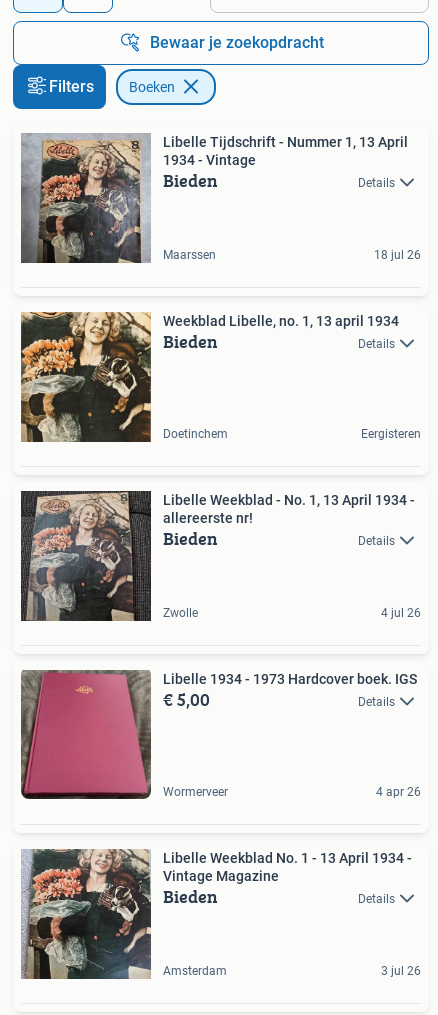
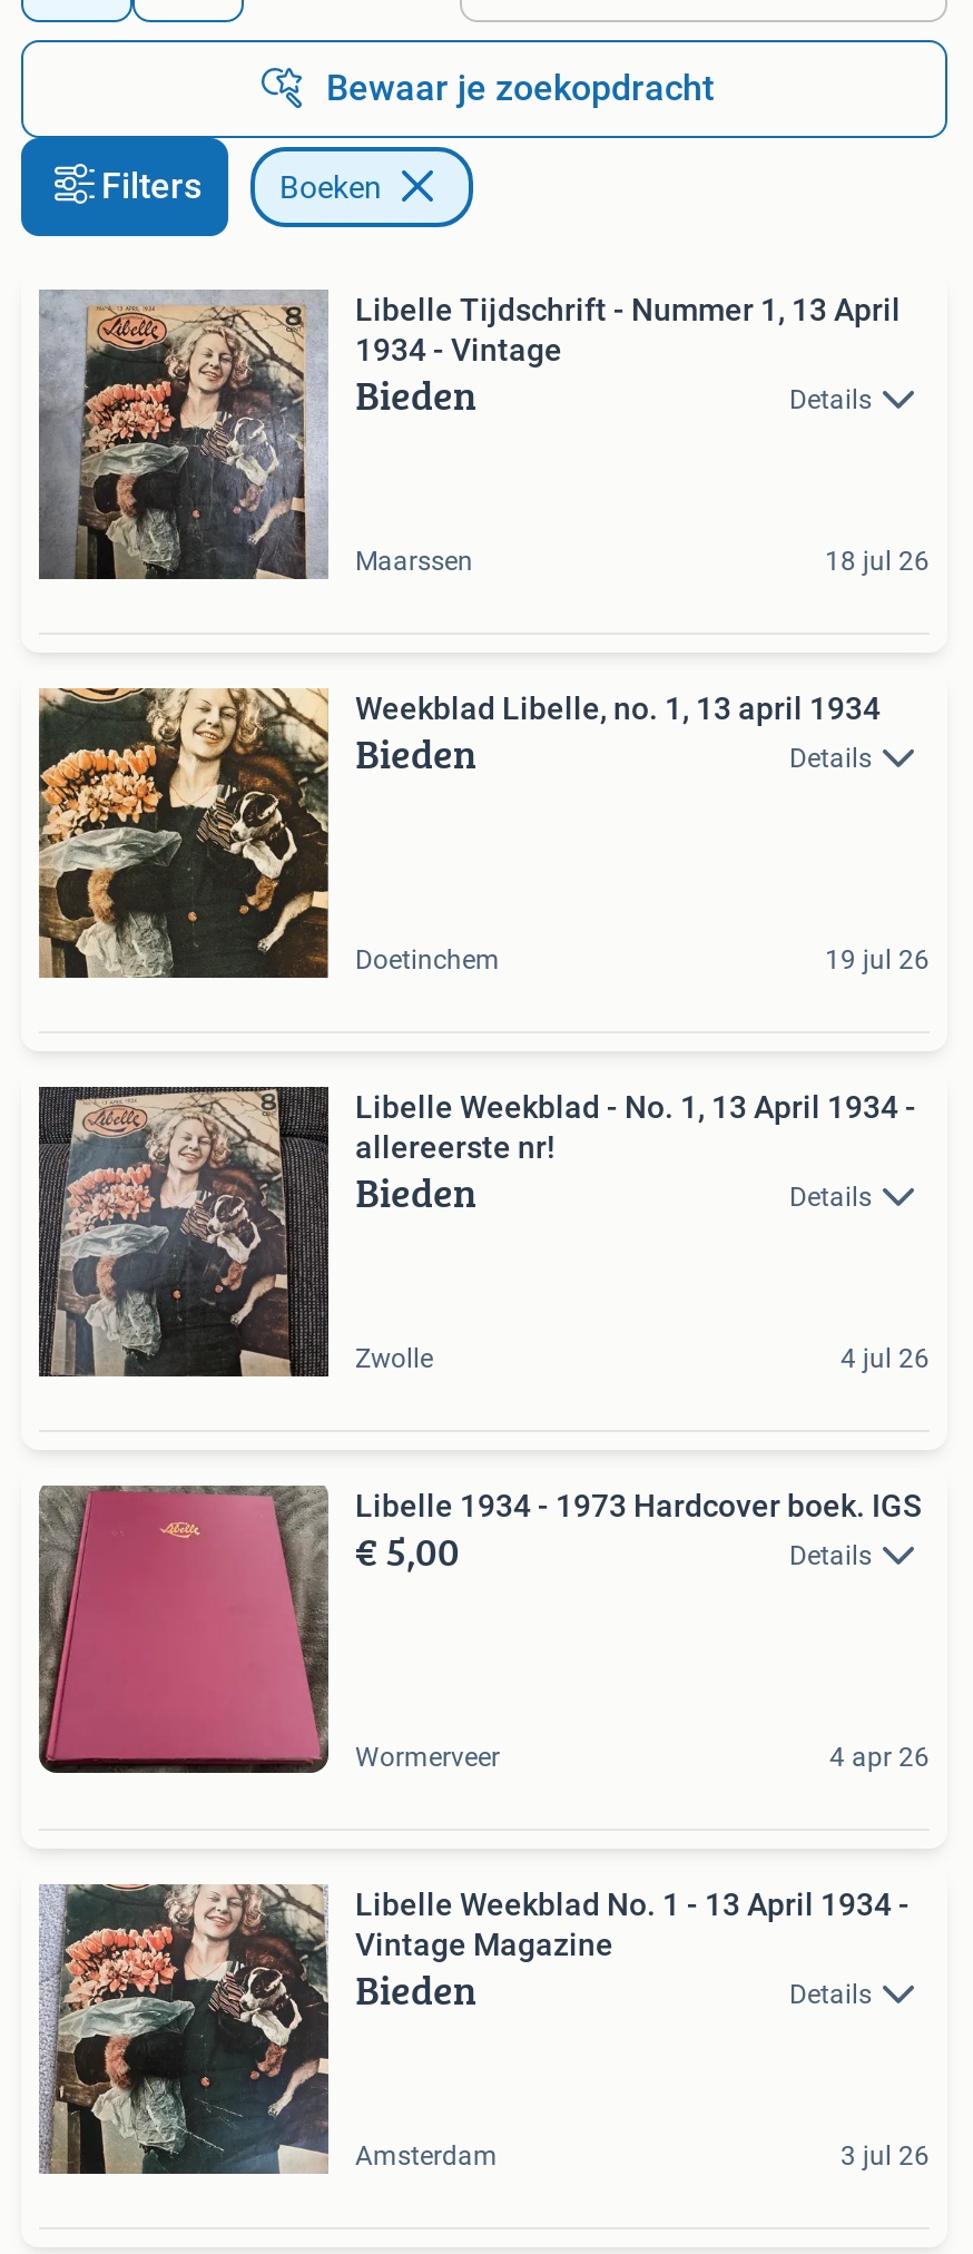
[361,427,421,441] Eergisteren -> [825,944,930,976] 19 jul 26

